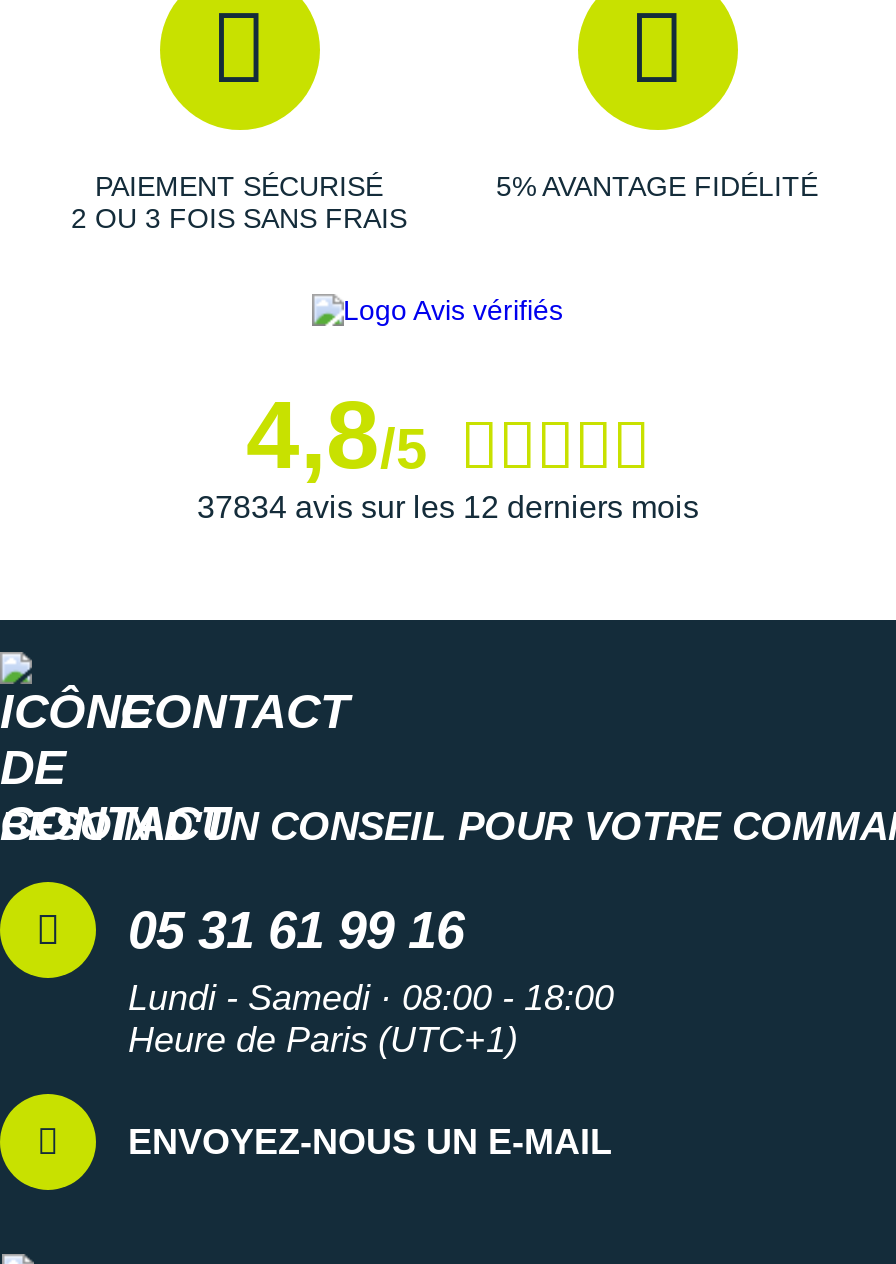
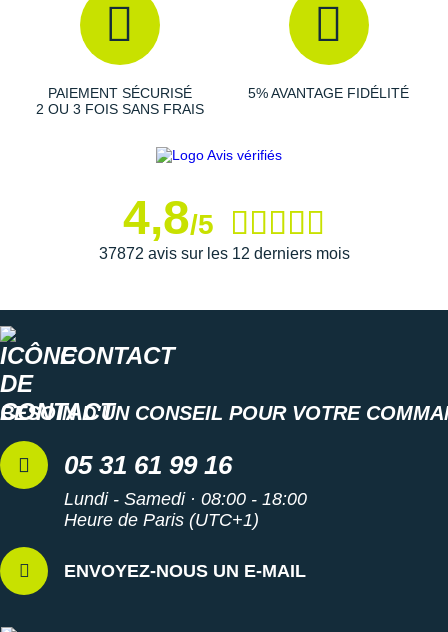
[197,490,699,524] 37834 avis sur les 12 derniers mois -> [98,245,349,262] 37872 avis sur les 12 derniers mois

